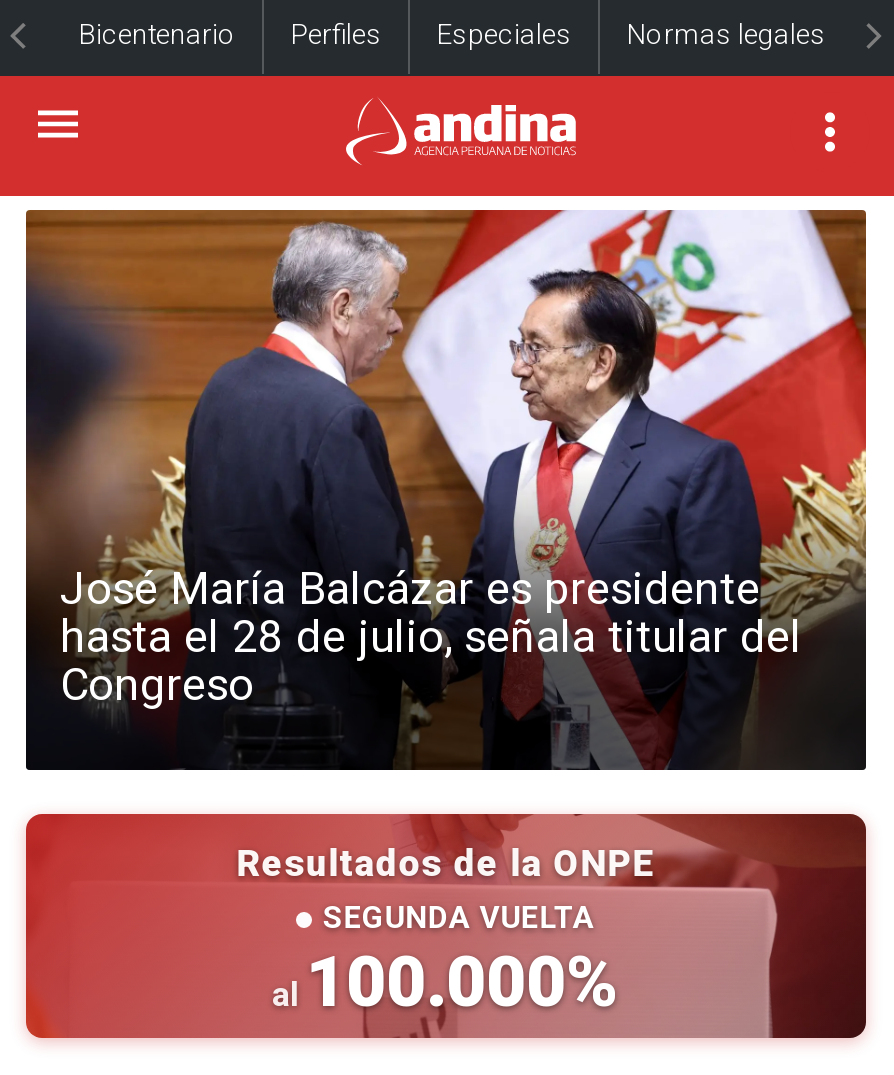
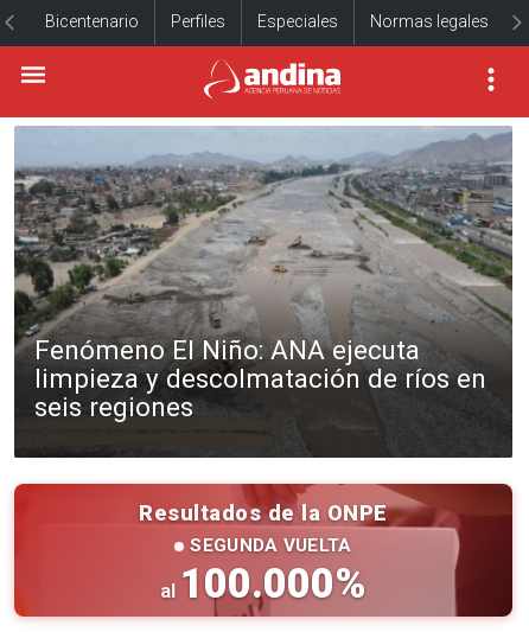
[24,208,868,710] [image] | José María Balcázar es presidente | hasta el 28 de julio, señala titular del | Congreso -> [13,126,514,423] [image] | Fenómeno El Niño: ANA ejecuta | limpieza y descolmatación de ríos en | seis regiones

